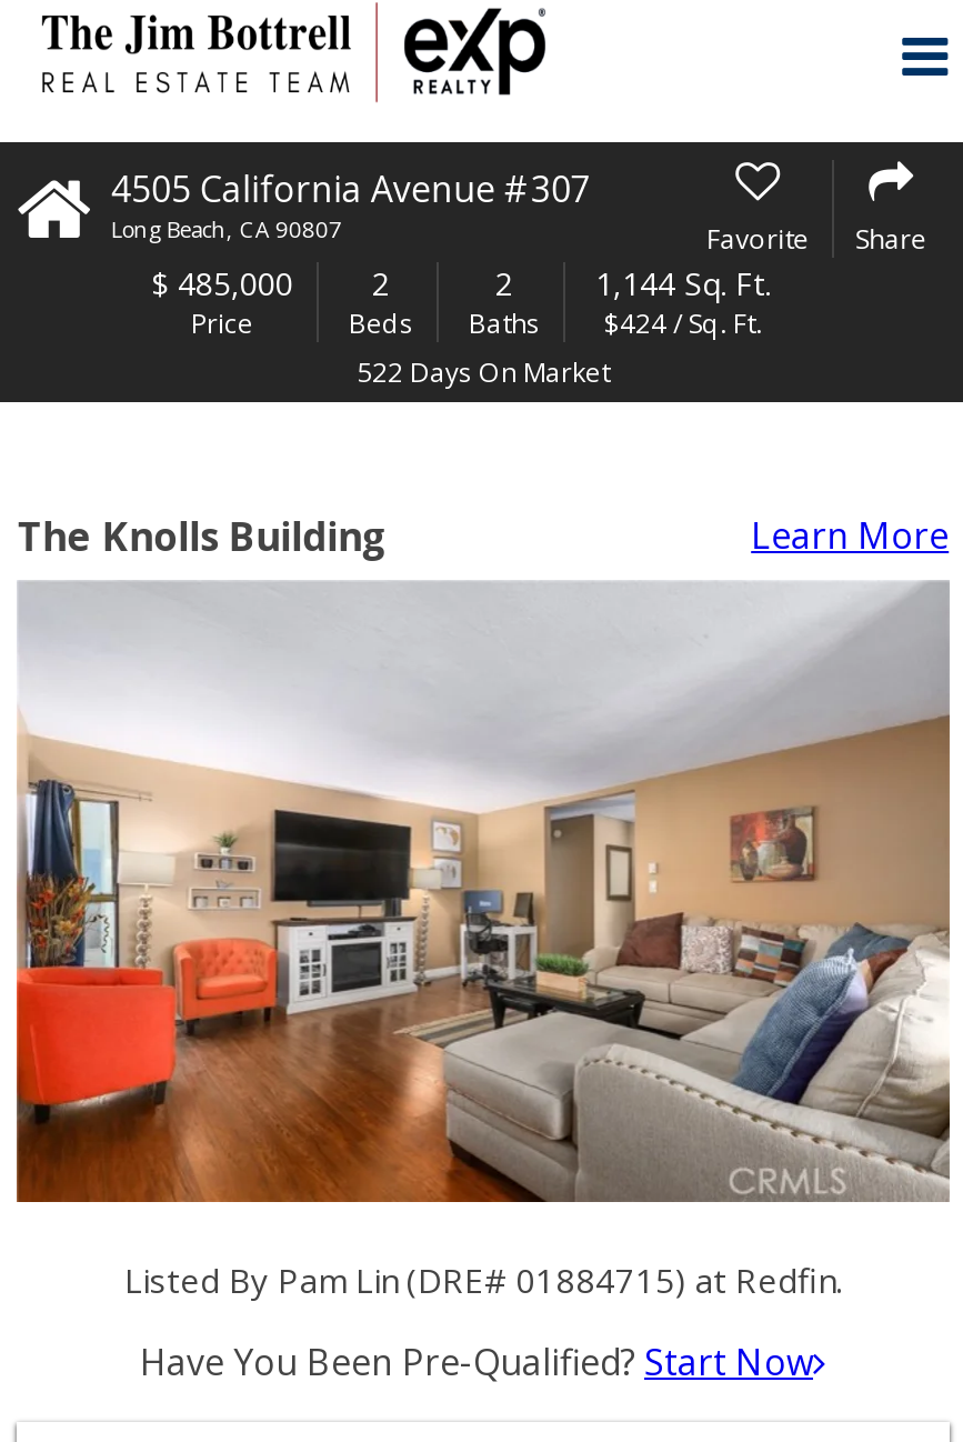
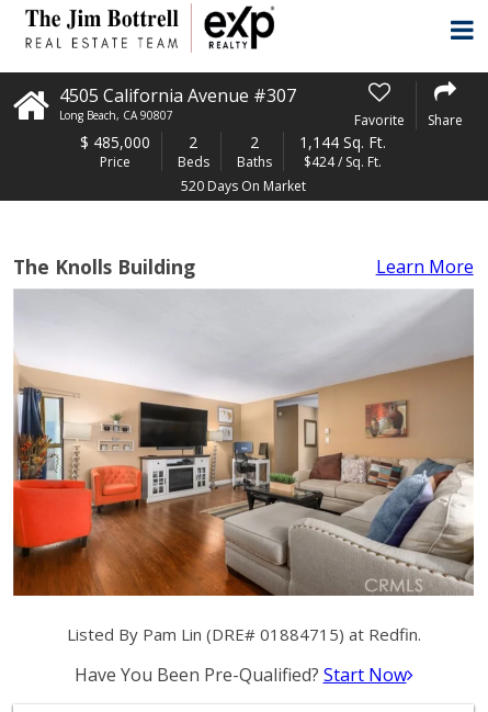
[357,353,610,391] 522 Days On Market -> [181,177,306,195] 520 Days On Market

